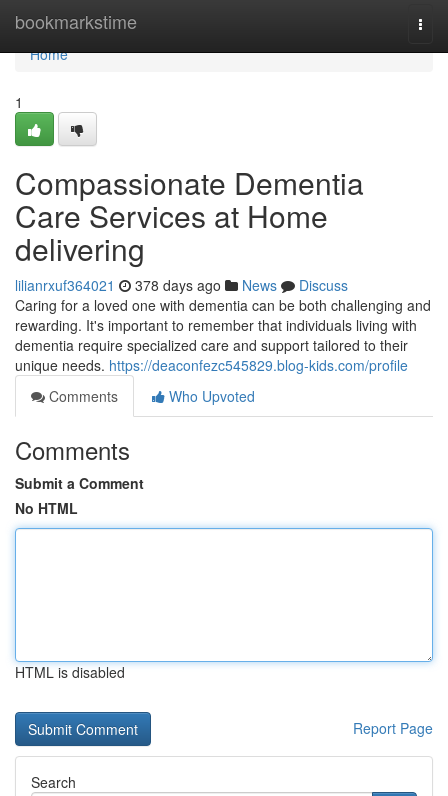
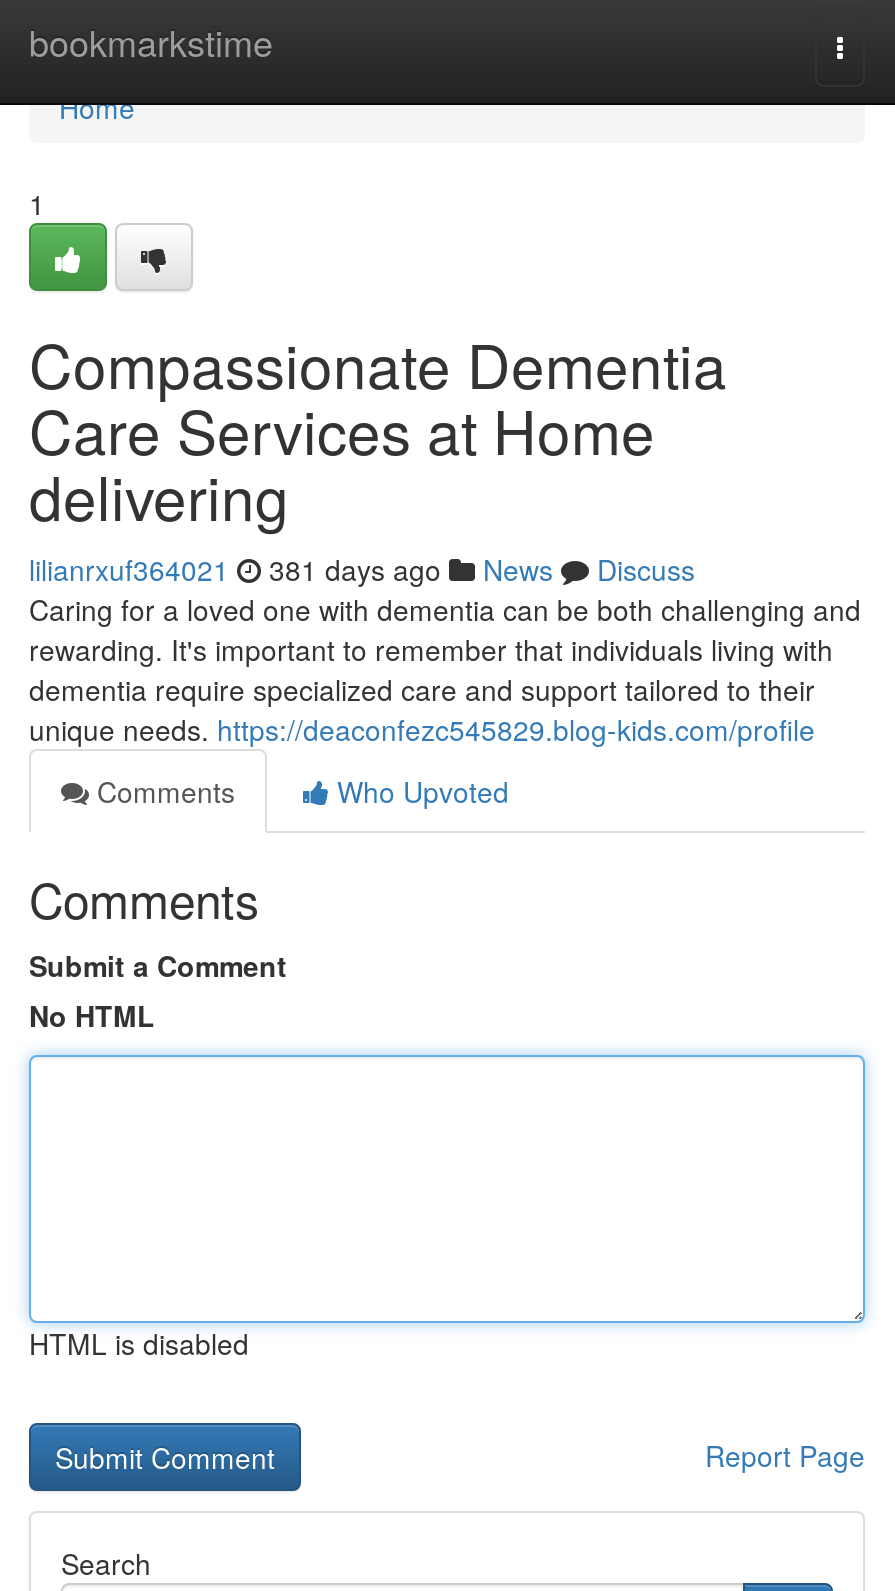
[15,275,348,295] lilianrxuf364021 378 days ago News Discuss -> [29,549,695,589] lilianrxuf364021 381 days ago News Discuss

